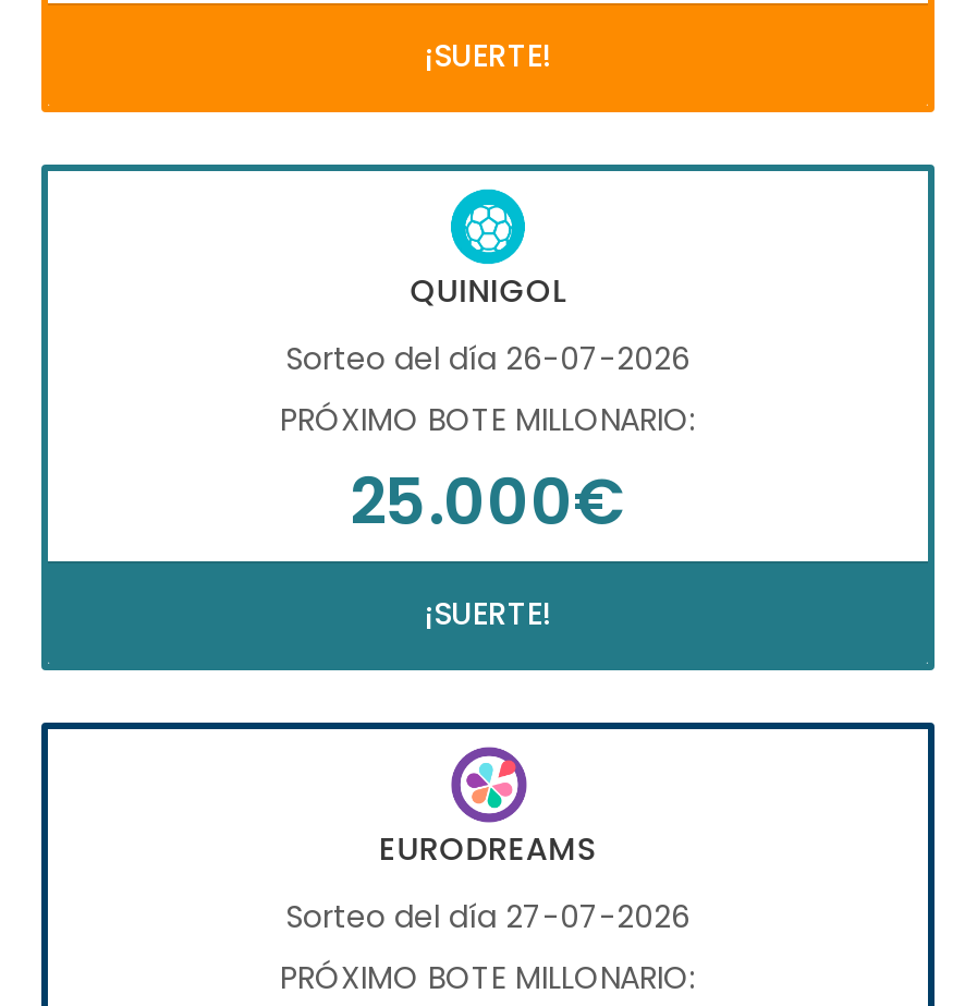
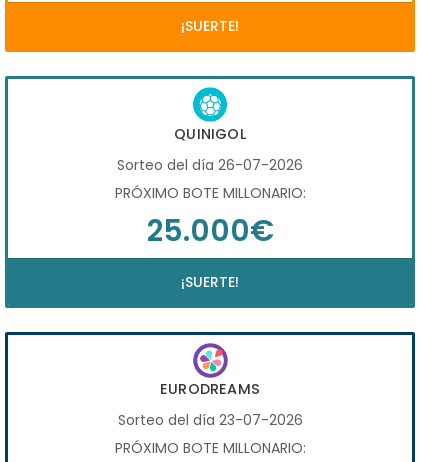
[285,894,691,937] Sorteo del día 27-07-2026 -> [117,410,302,430] Sorteo del día 23-07-2026

